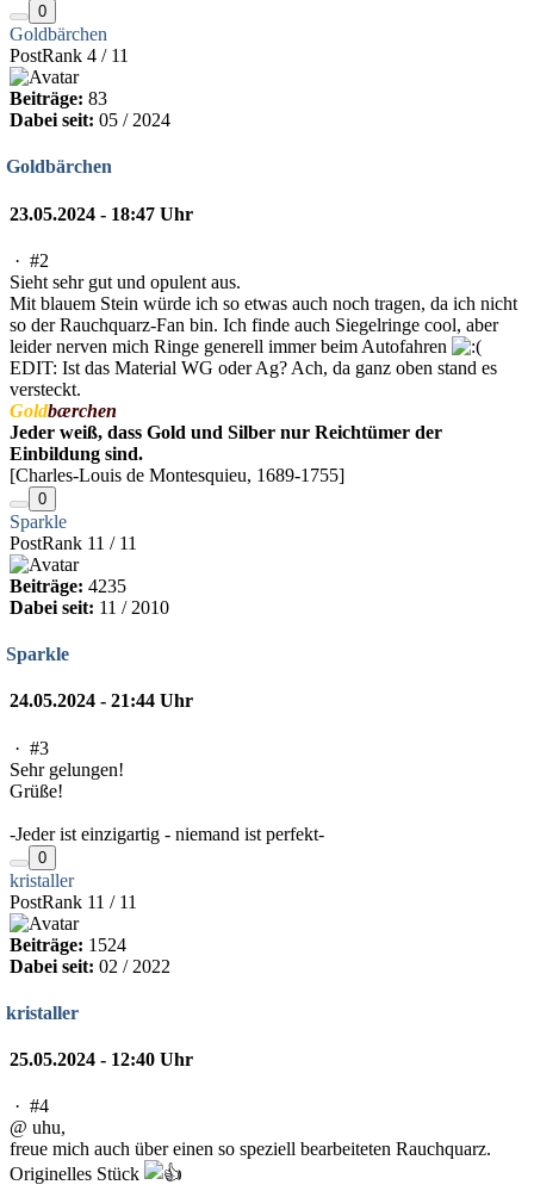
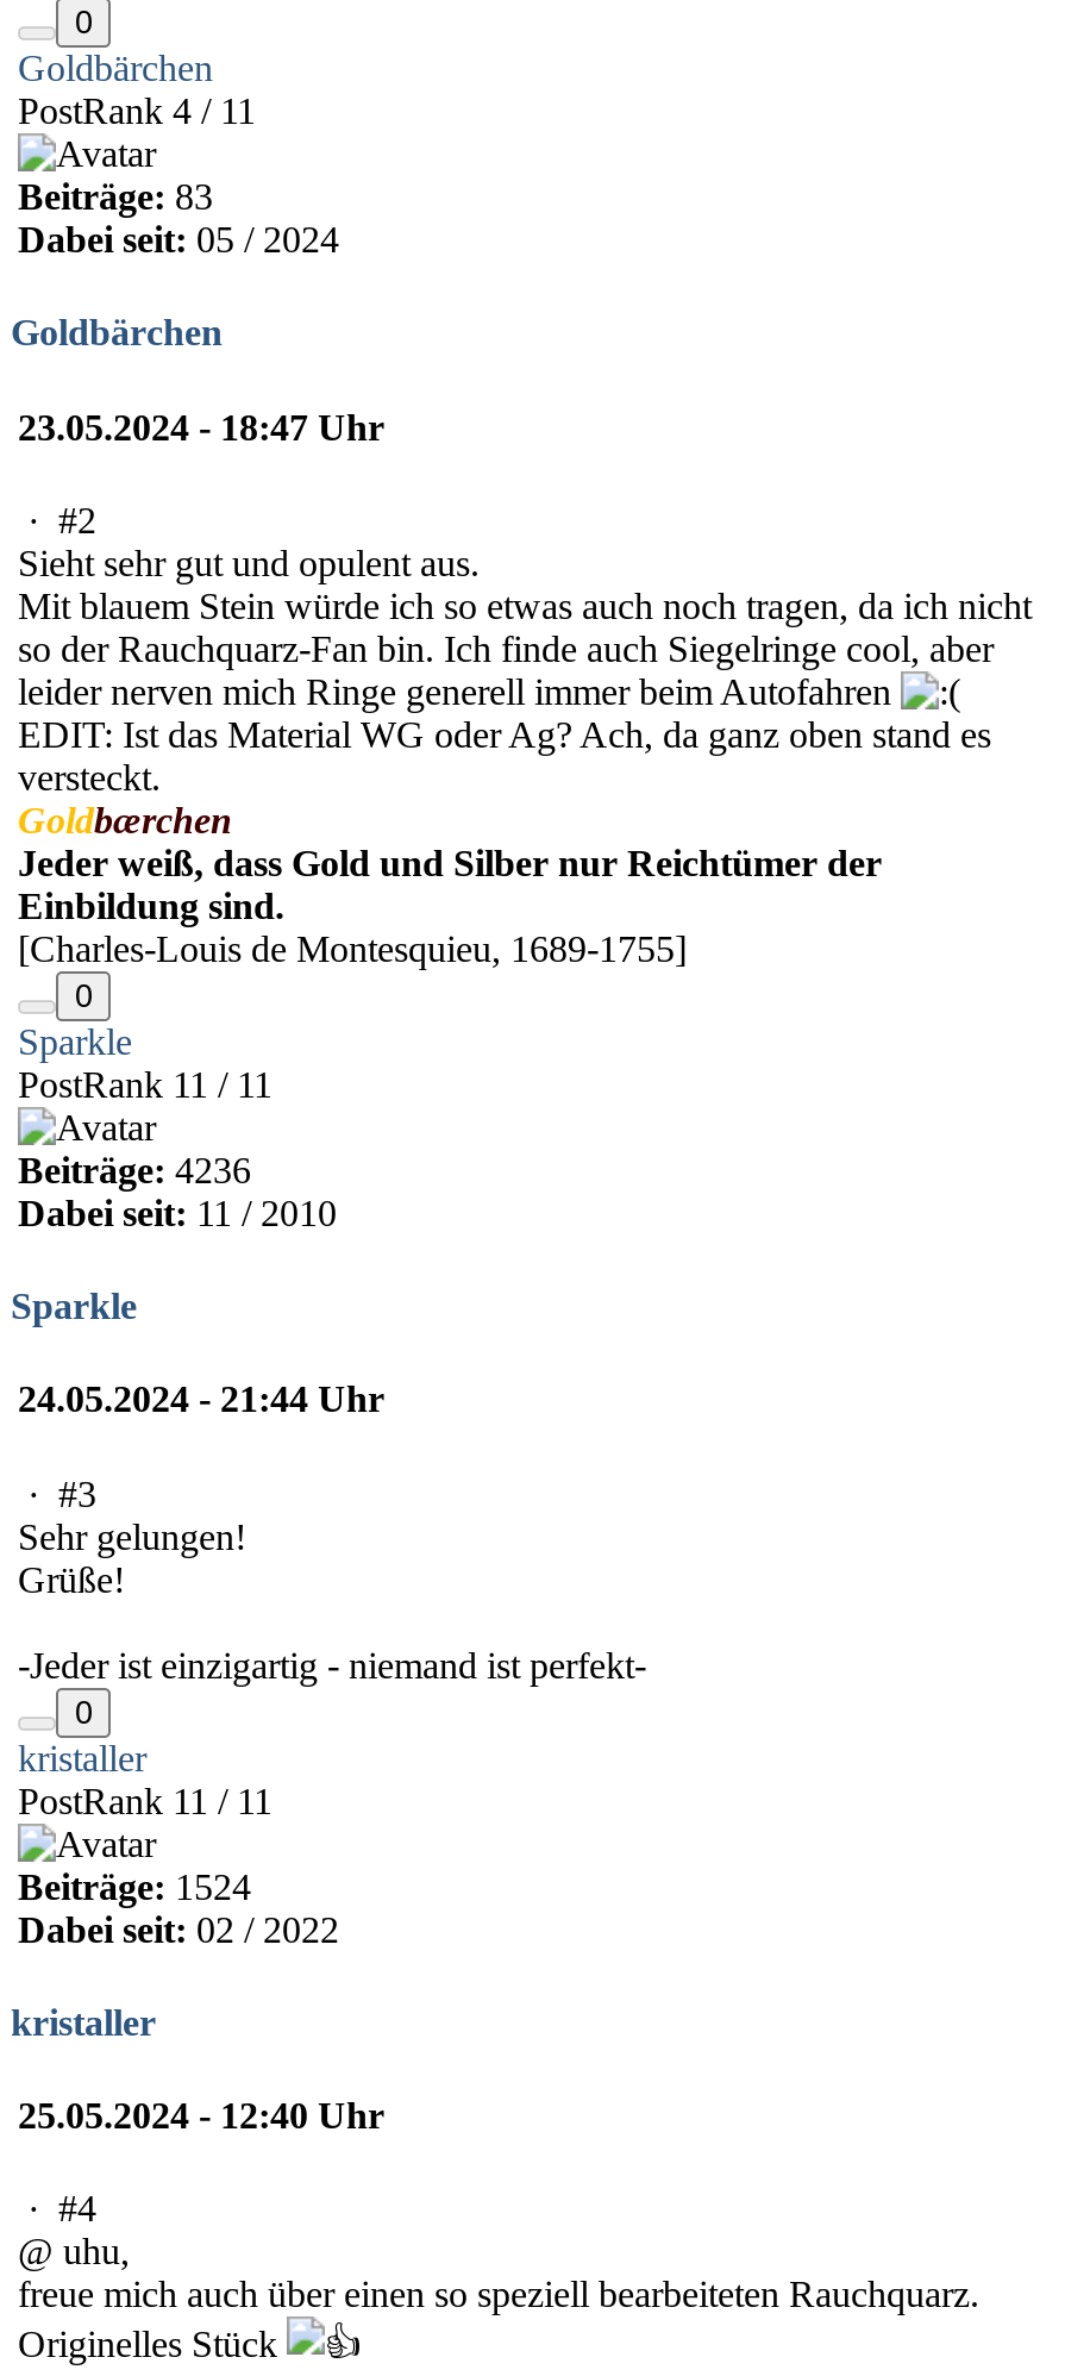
[10,576,126,596] Beiträge: 4235 -> [18,1149,251,1190] Beiträge: 4236

